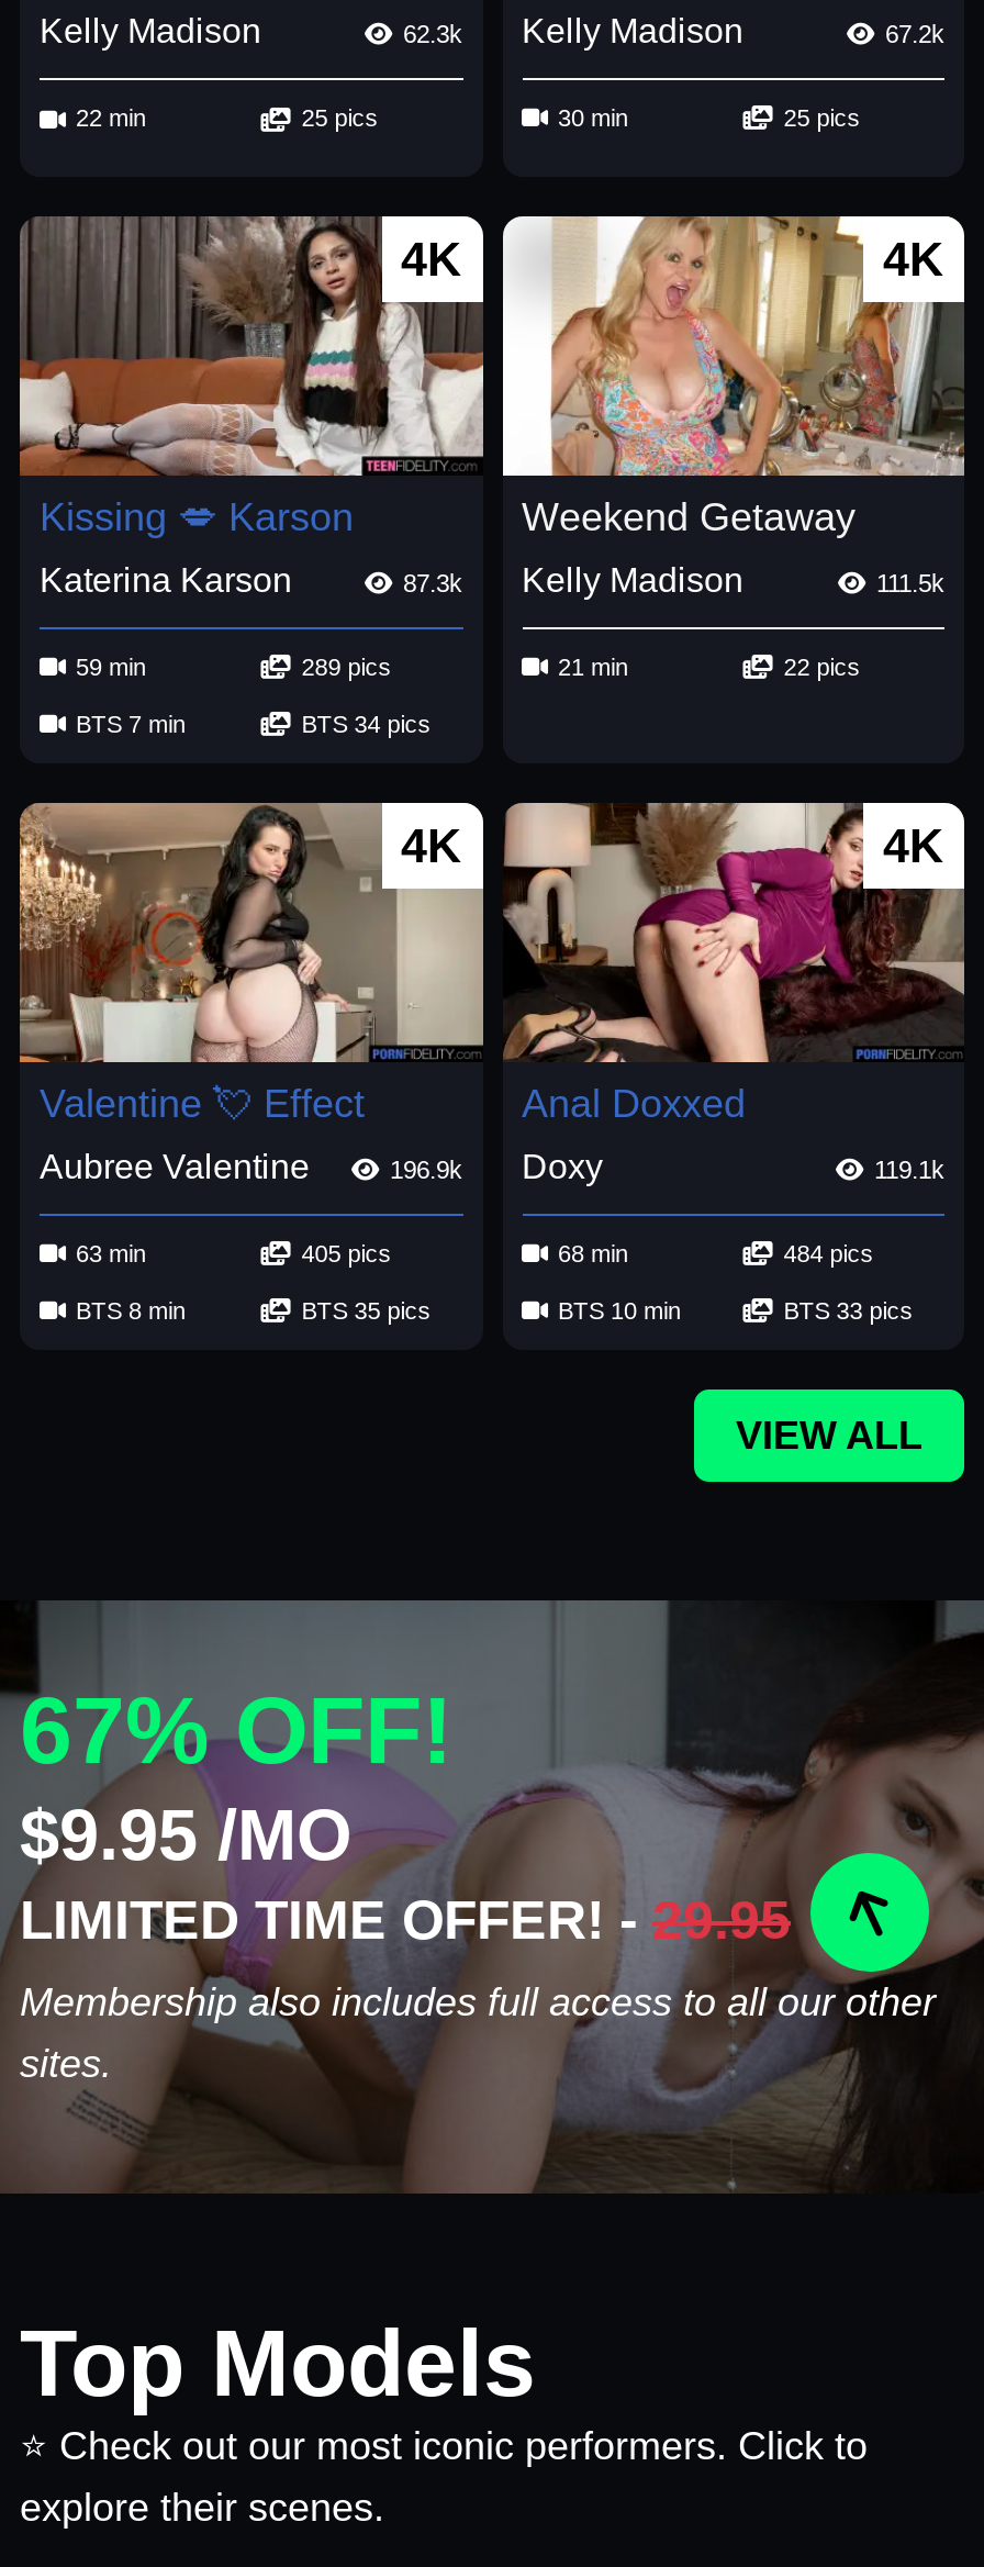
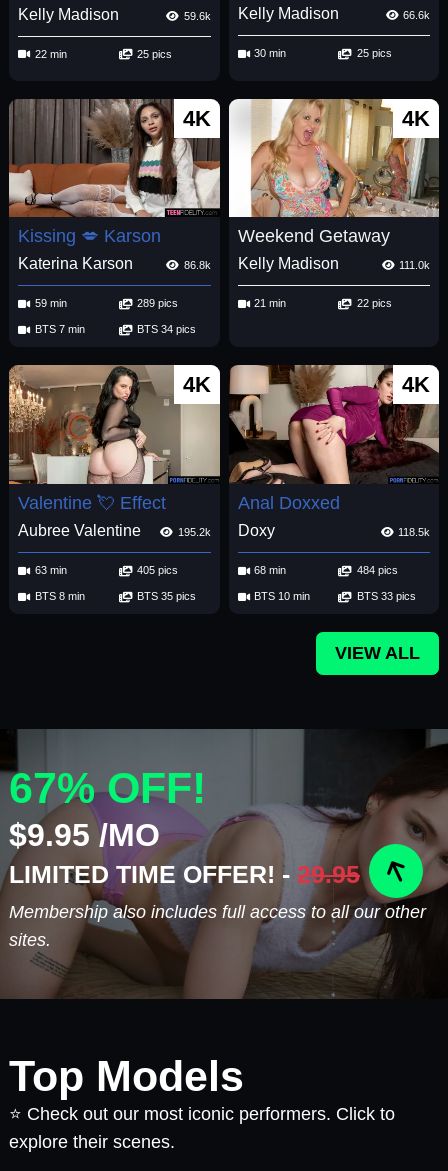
[403,21,462,47] 62.3k -> [183,9,210,21] 59.6k
[885,20,944,46] 67.2k -> [403,9,430,21] 66.6k
[403,570,462,596] 87.3k -> [183,259,210,271] 86.8k
[876,570,944,596] 111.5k -> [399,259,430,271] 111.0k
[390,1156,462,1183] 196.9k -> [177,526,210,538] 195.2k
[874,1156,944,1183] 119.1k -> [398,526,430,538] 118.5k

